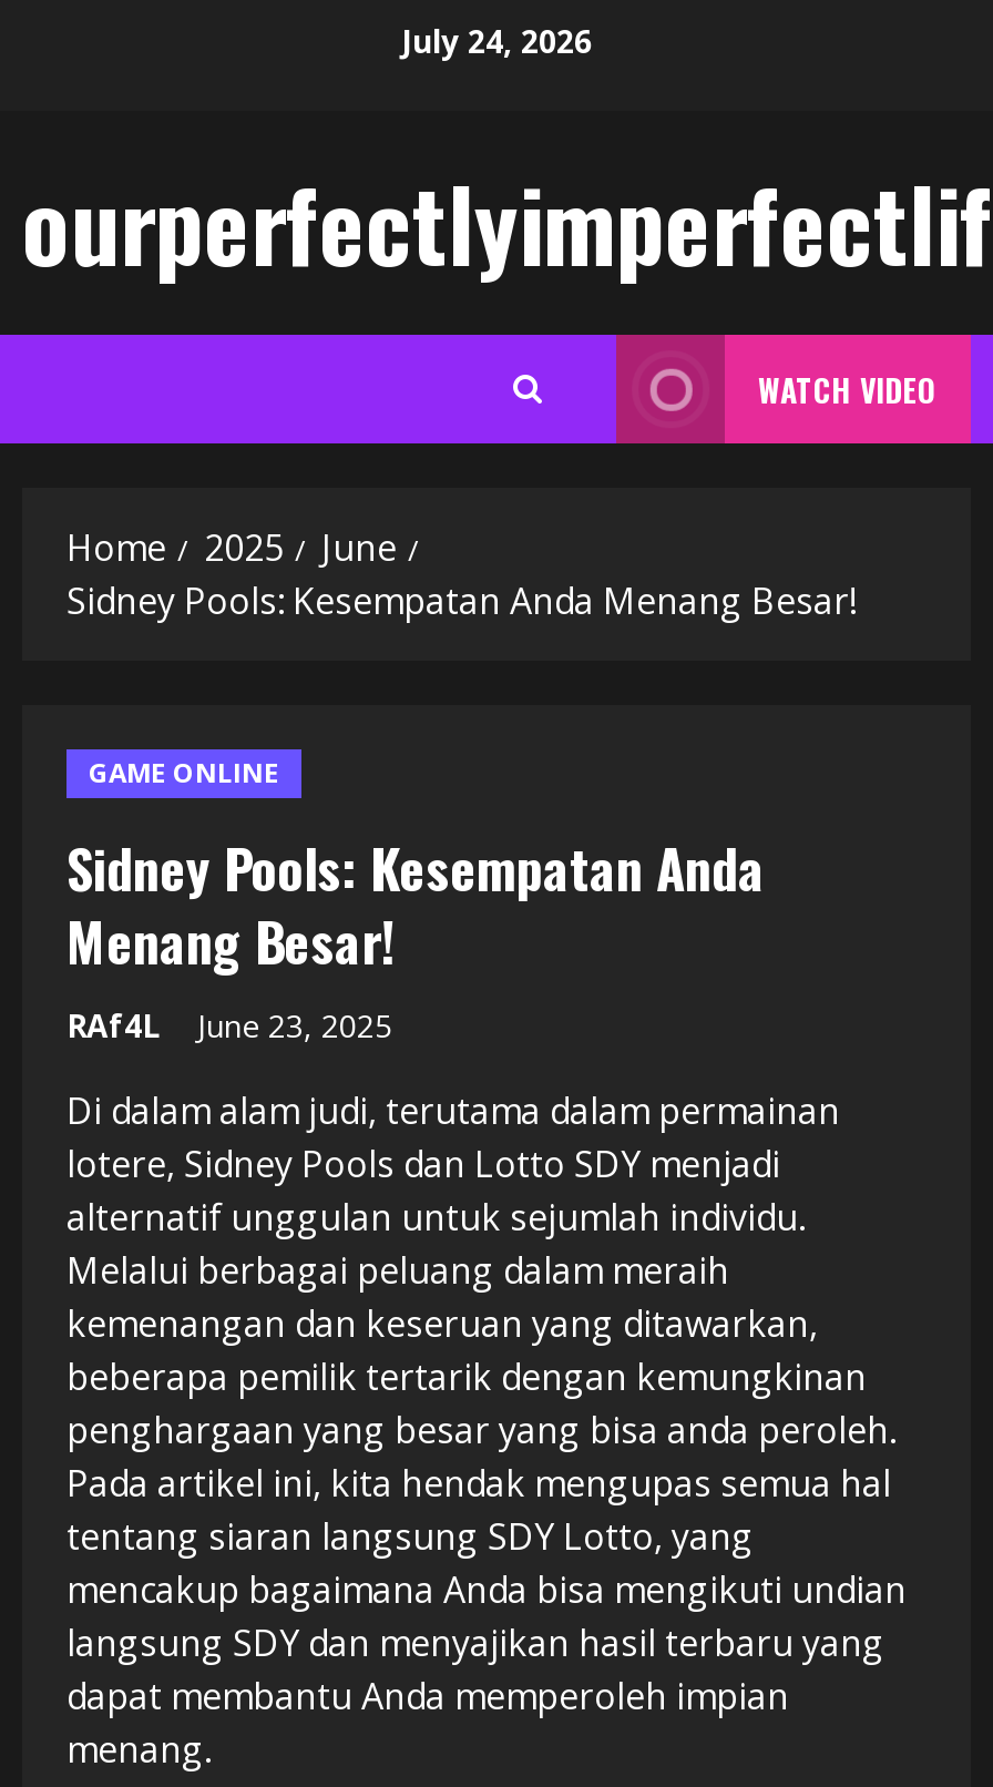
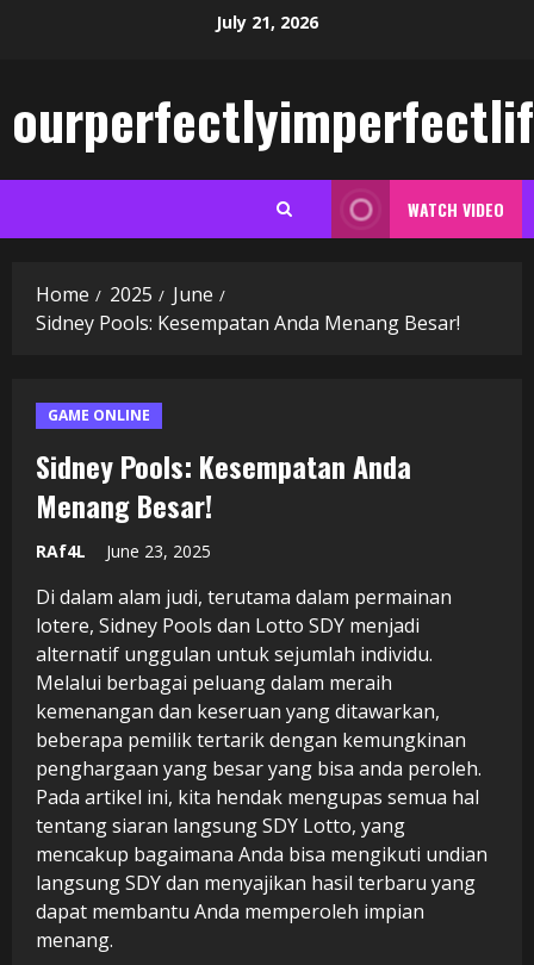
[401,19,592,61] July 24, 2026 -> [216,10,318,33] July 21, 2026

